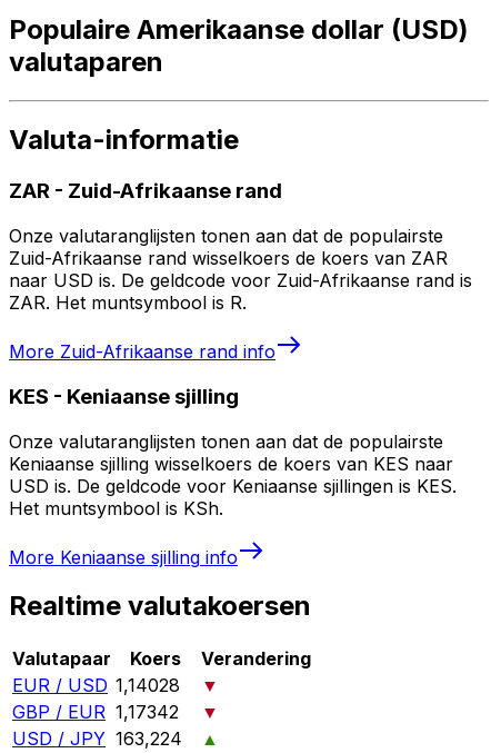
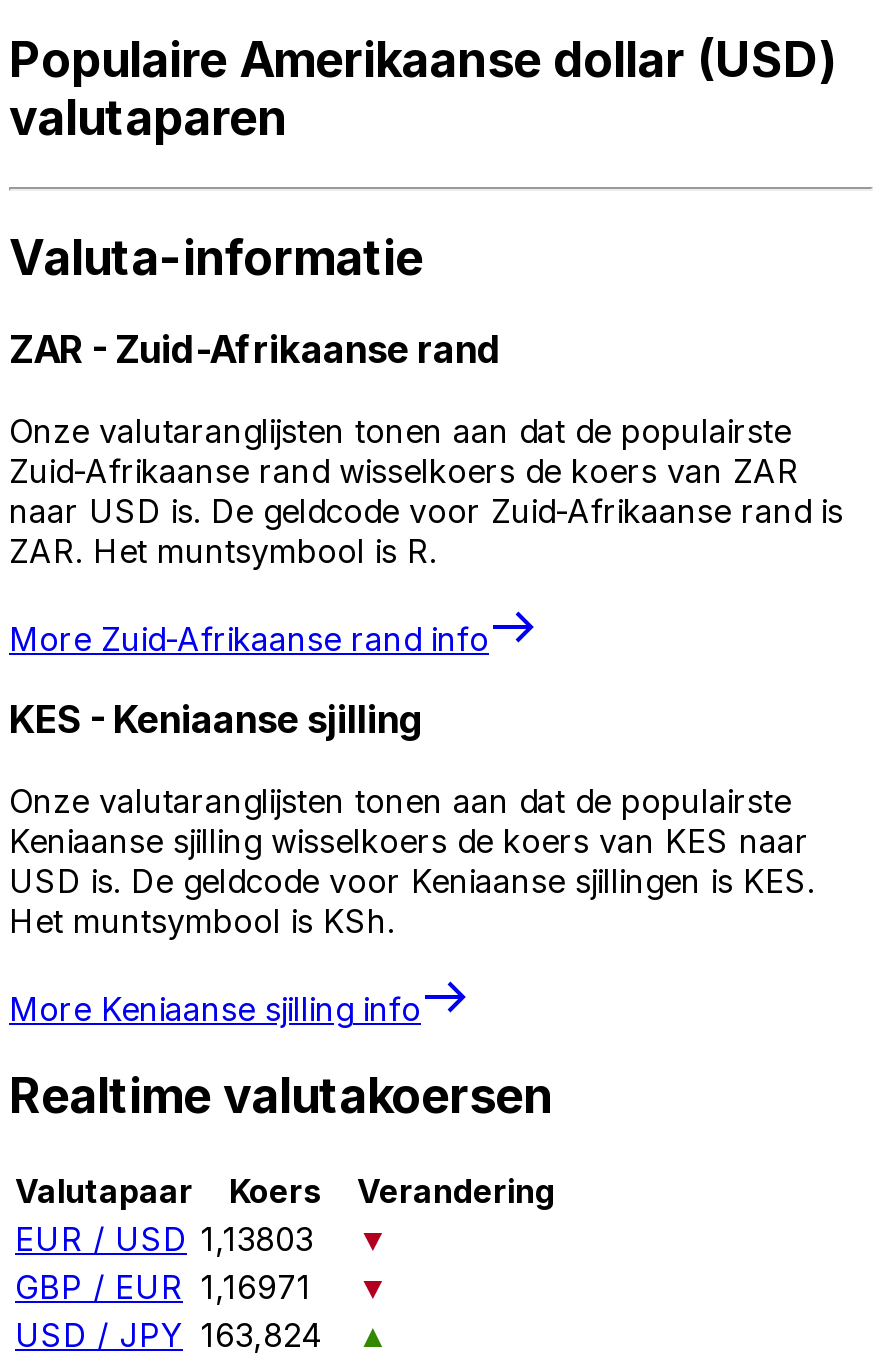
[12,674,180,697] EUR / USD 1,14028 -> [15,1220,313,1260] EUR / USD 1,13803
[12,701,179,723] GBP / EUR 1,17342 -> [15,1268,311,1308] GBP / EUR 1,16971
[12,728,182,750] USD / JPY 163,224 -> [15,1316,323,1356] USD / JPY 163,824

